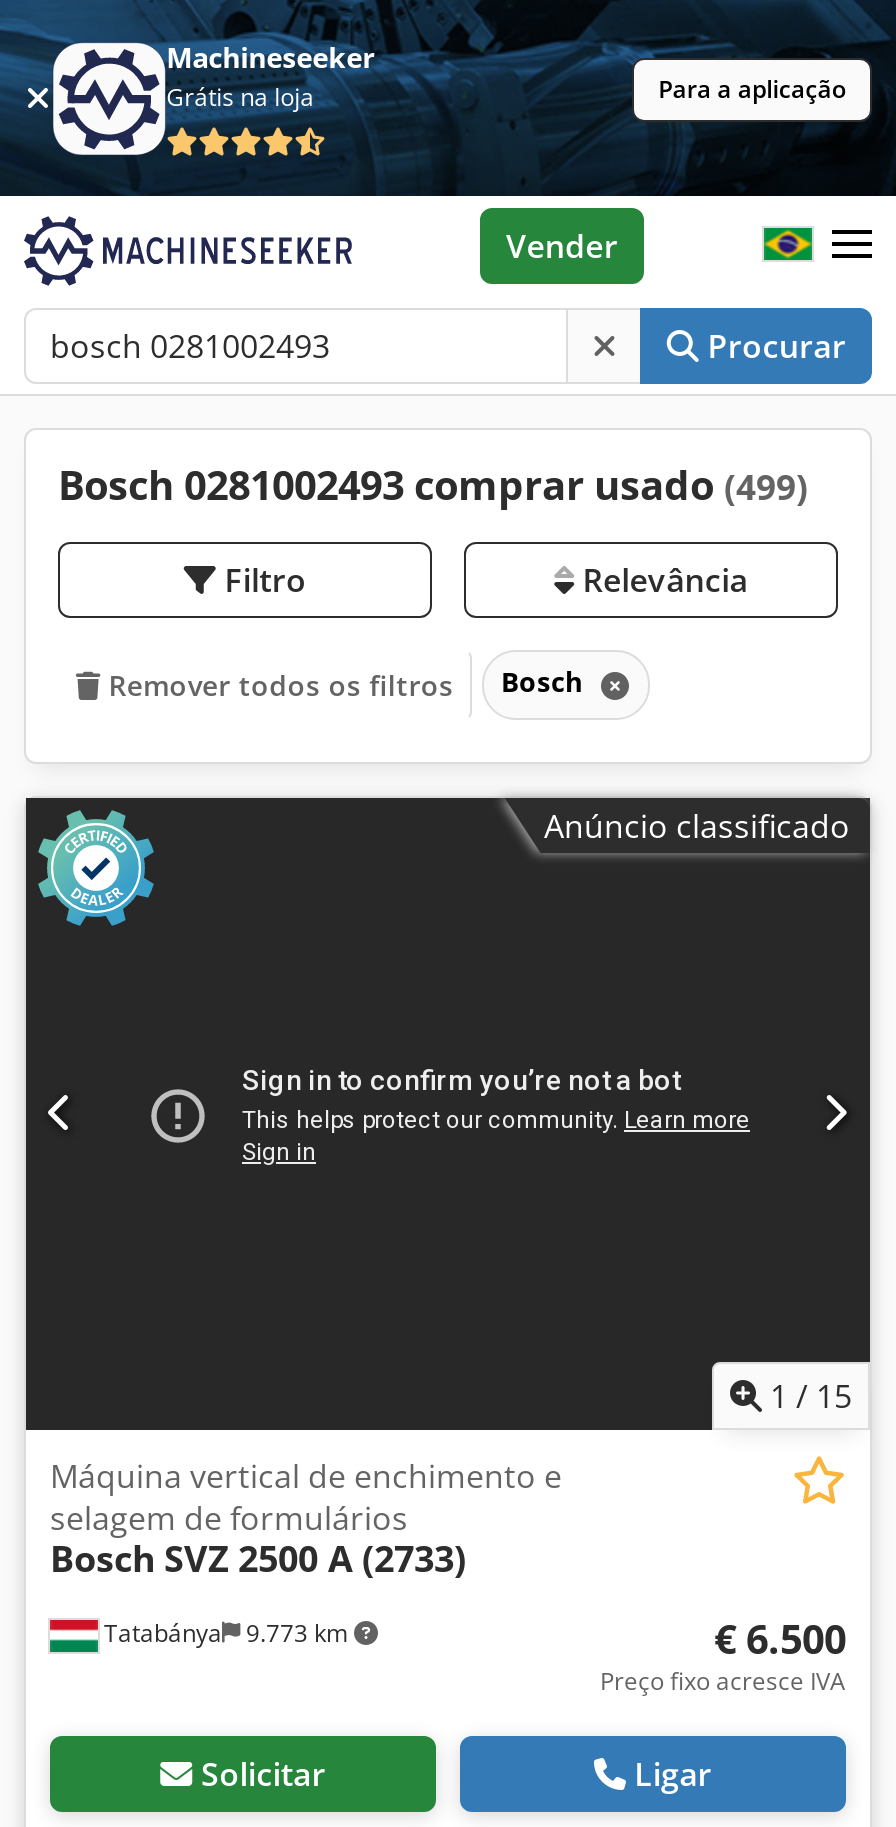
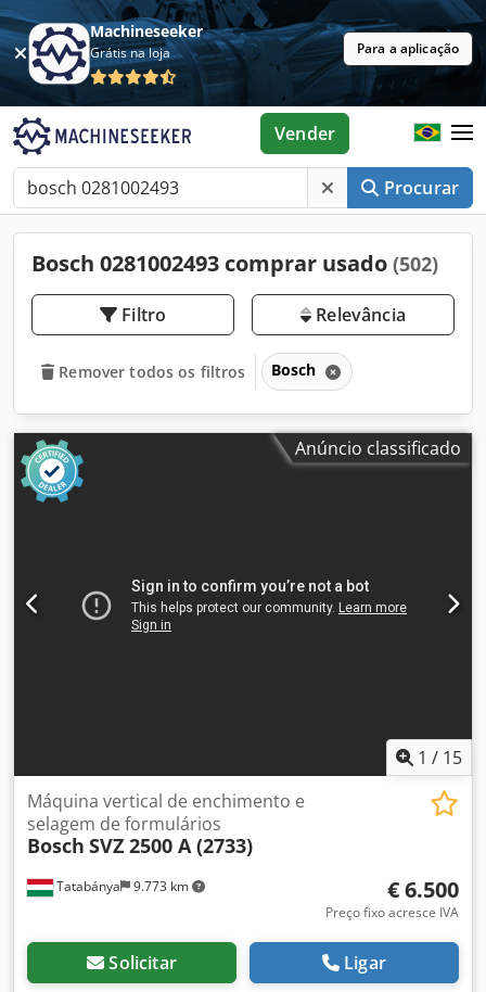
[58,458,808,512] Bosch 0281002493 comprar usado (499) -> [31,249,438,278] Bosch 0281002493 comprar usado (502)

